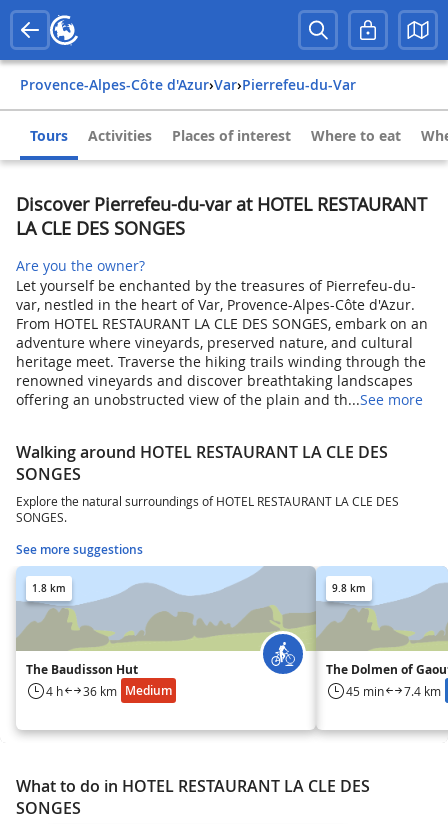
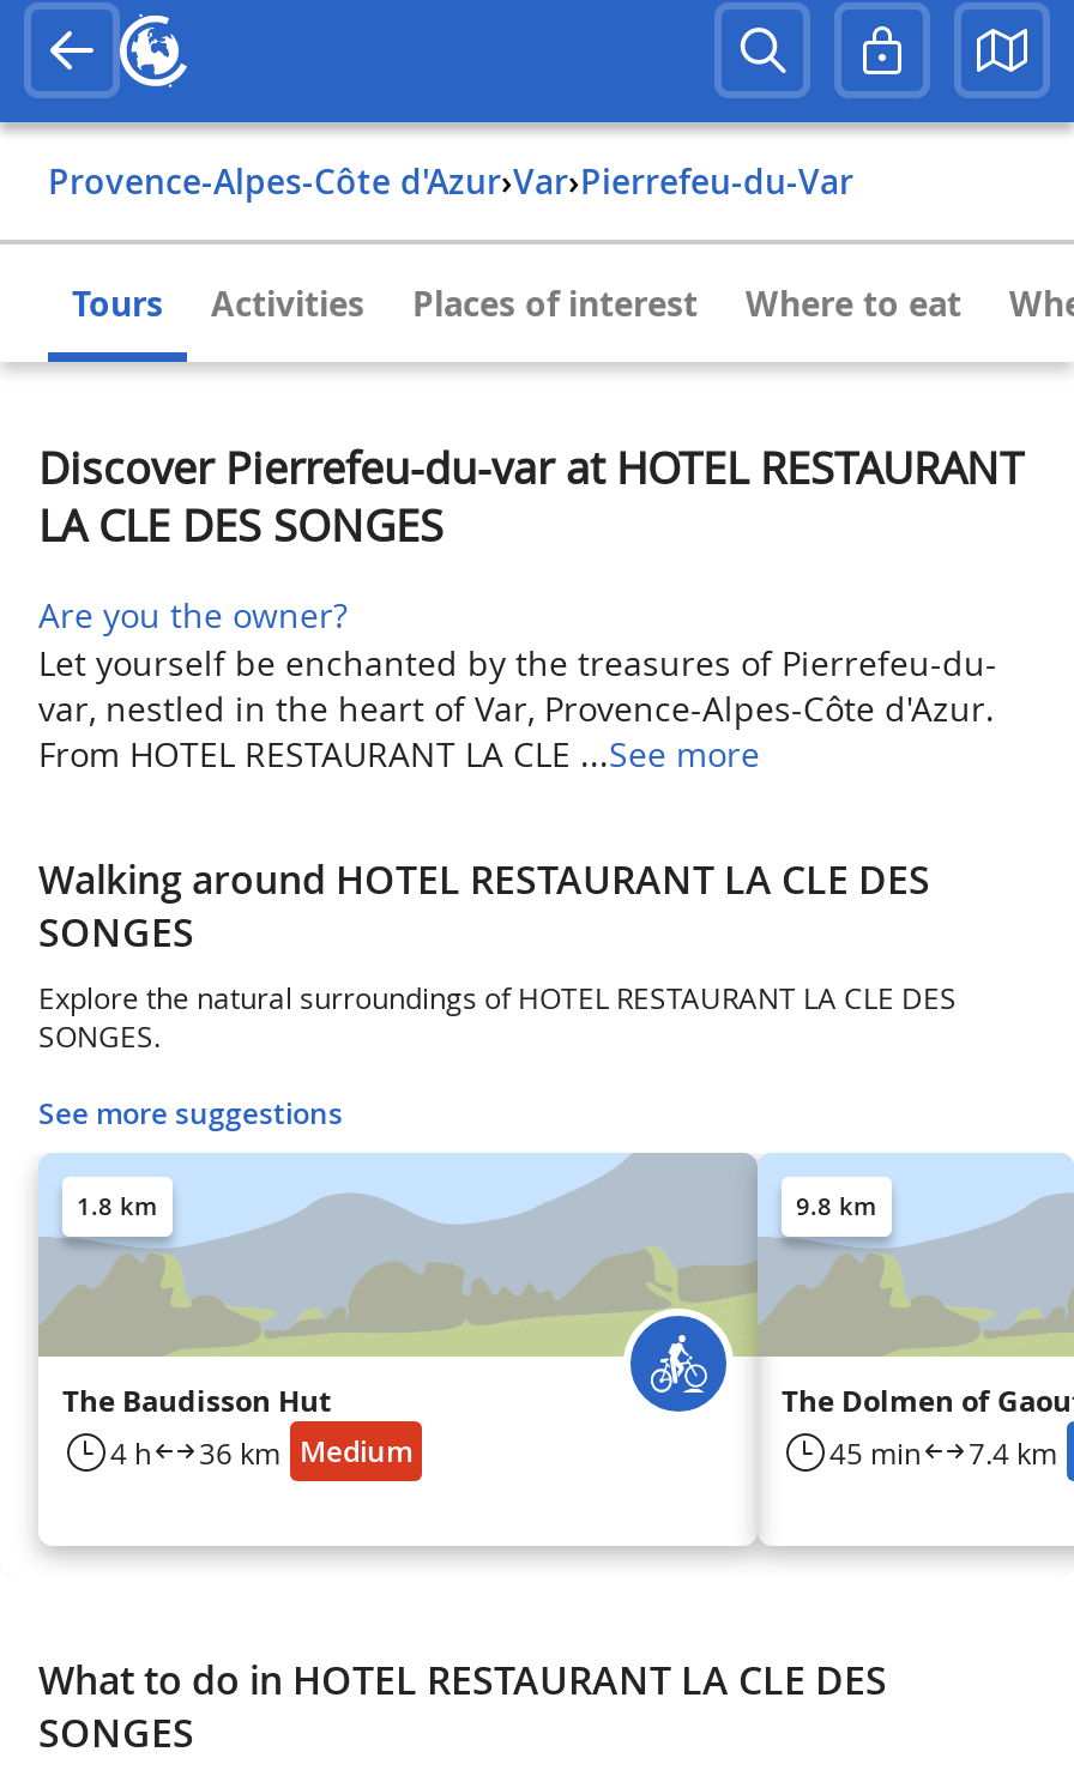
[16,314,428,409] From HOTEL RESTAURANT LA CLE DES SONGES, embark on an | adventure where vineyards, preserved nature, and cultural | heritage meet. Traverse the hiking trails winding through the | renowned vineyards and discover breathtaking landscapes | offering an unobstructed view of the plain and th...See more -> [38,731,760,777] From HOTEL RESTAURANT LA CLE ...See more

